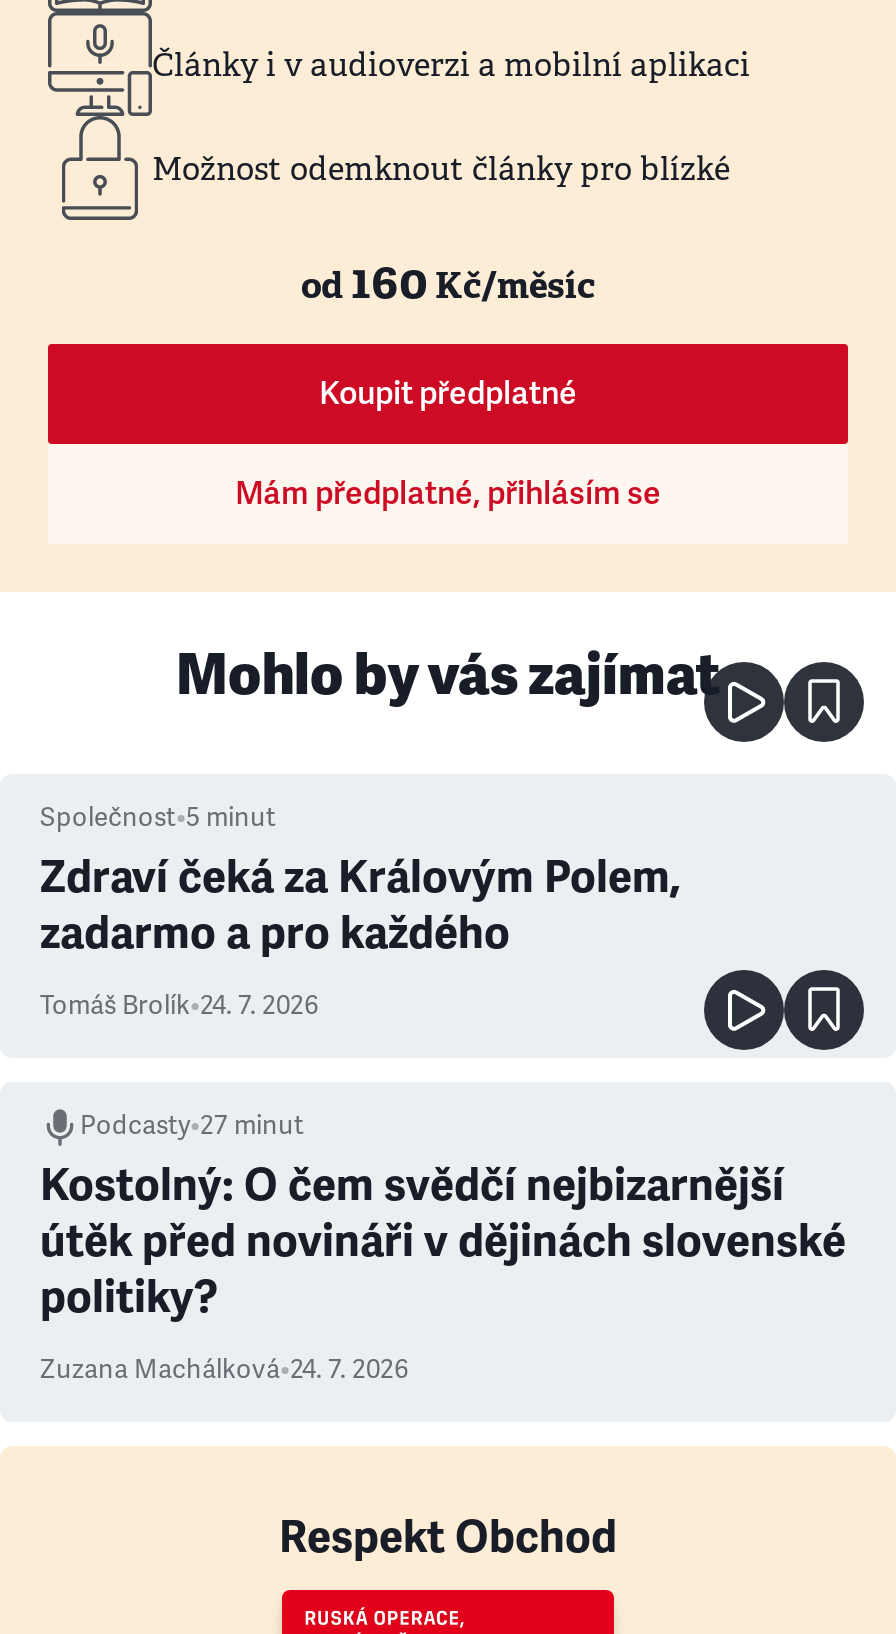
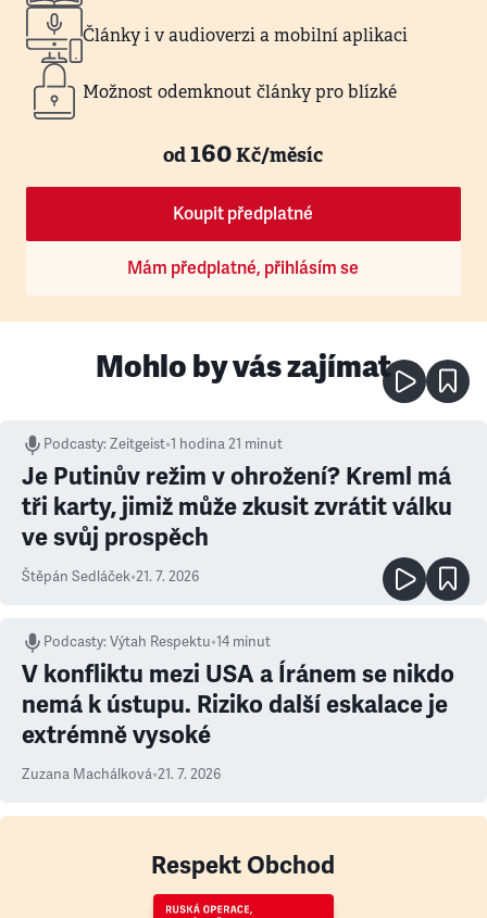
[40,802,680,960] Společnost•5 minut | Zdraví čeká za Královým Polem, | zadarmo a pro každého -> [22,436,452,552] Podcasty: Zeitgeist•1 hodina 21 minut | Je Putinův režim v ohrožení? Kreml má | tři karty, jimiž může zkusit zvrátit válku | ve svůj prospěch
[40,990,318,1022] Tomáš Brolík•24. 7. 2026 -> [22,568,199,586] Štěpán Sedláček•21. 7. 2026
[40,1110,846,1324] Podcasty•27 minut | Kostolný: O čem svědčí nejbizarnější | útěk před novináři v dějinách slovenské | politiky? -> [22,633,454,750] Podcasty: Výtah Respektu•14 minut | V konfliktu mezi USA a Íránem se nikdo | nemá k ústupu. Riziko další eskalace je | extrémně vysoké
[40,1354,408,1386] Zuzana Machálková•24. 7. 2026 -> [22,766,221,783] Zuzana Machálková•21. 7. 2026

